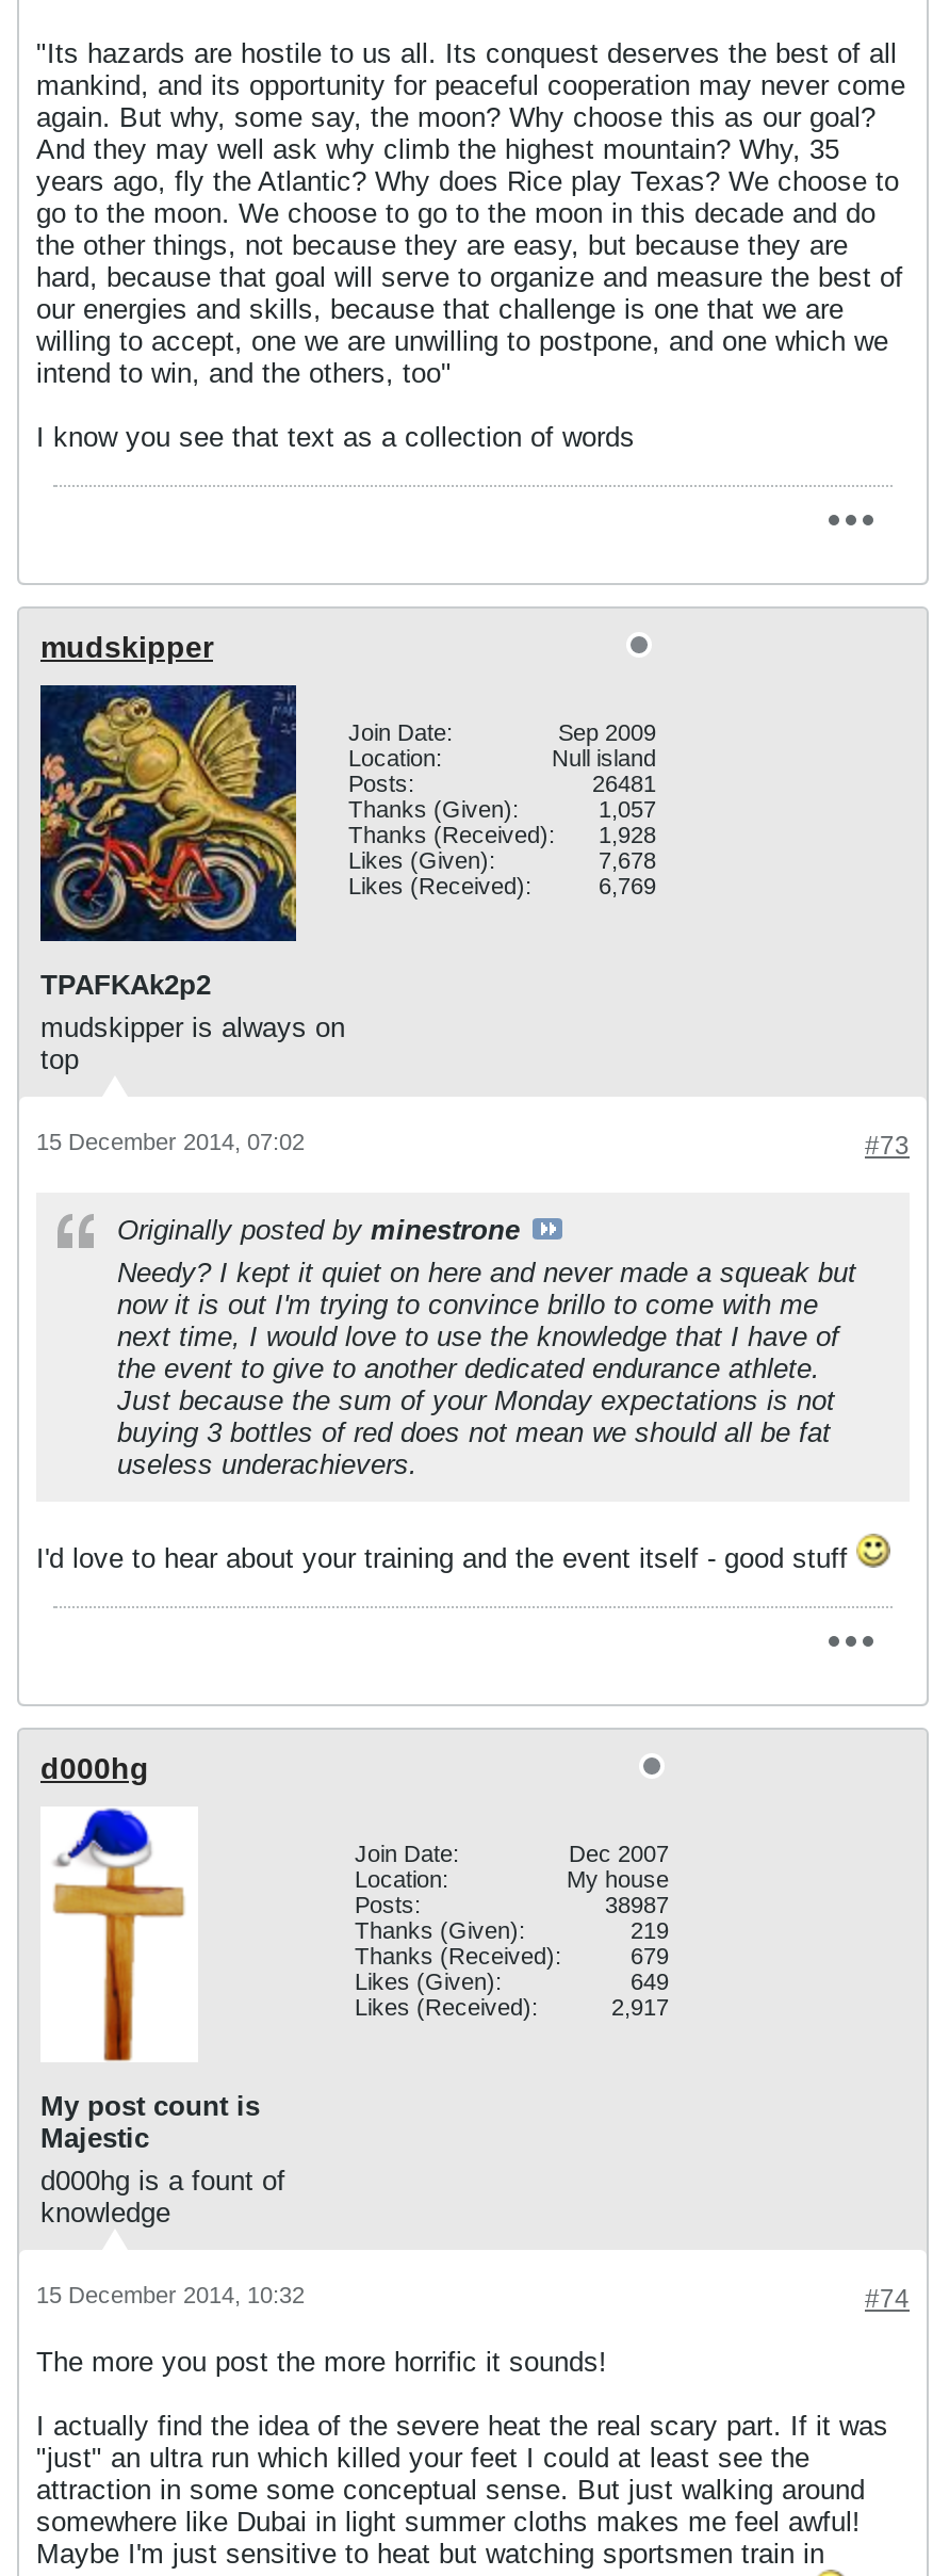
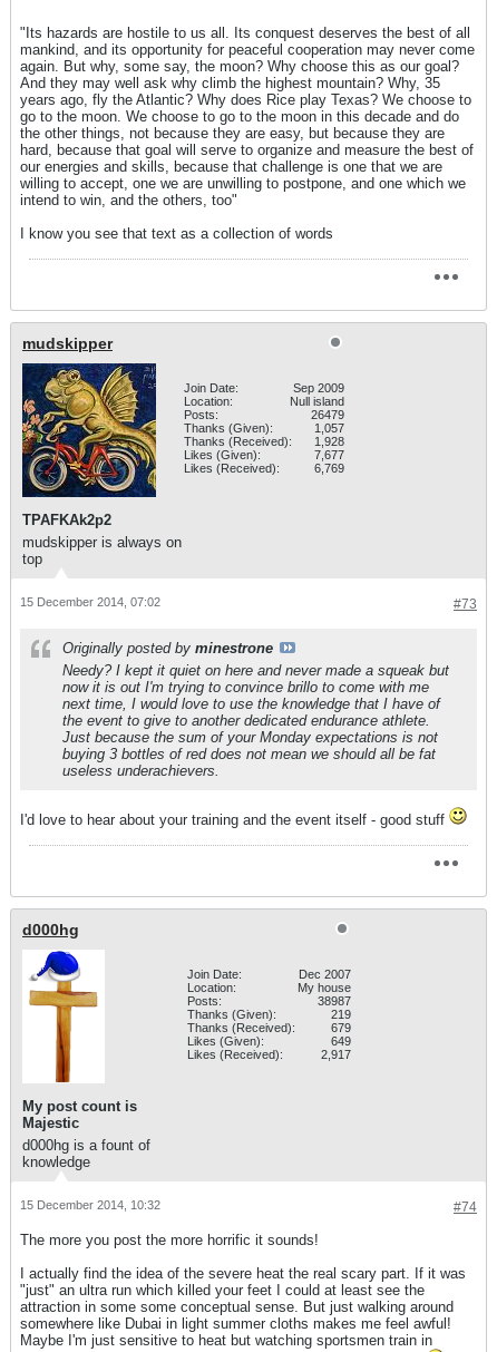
[592,771,656,796] 26481 -> [311,408,344,421] 26479
[599,847,656,873] 7,678 -> [314,448,344,461] 7,677

